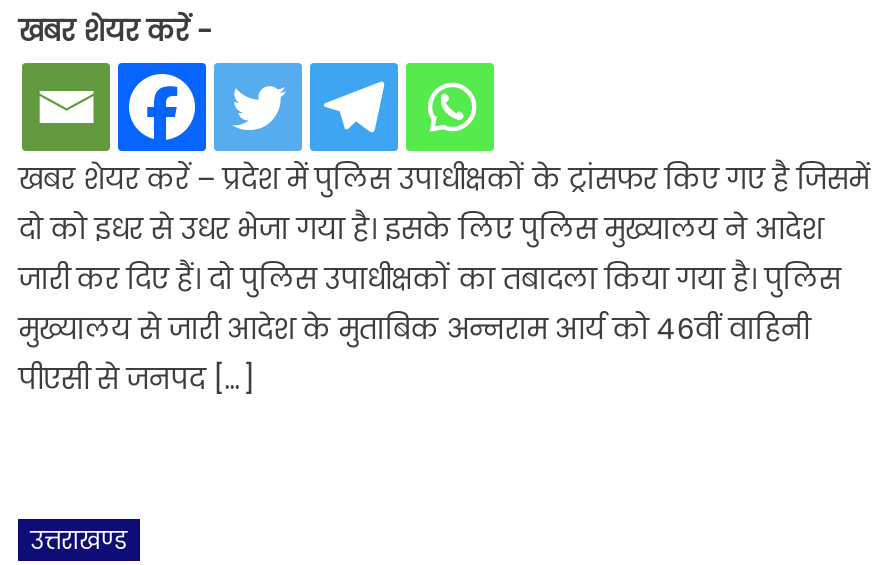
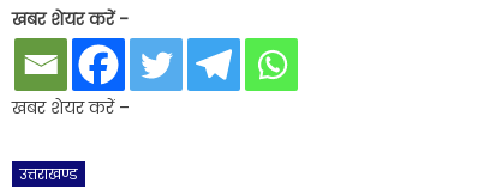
[19,158,869,398] खबर शेयर करें – प्रदेश में पुलिस उपाधीक्षकों के ट्रांसफर किए गए है जिसमें | दो को इधर से उधर भेजा गया है। इसके लिए पुलिस मुख्यालय ने आदेश | जारी कर दिए हैं। दो पुलिस उपाधीक्षकों का तबादला किया गया है। पुलिस | मुख्यालय से जारी आदेश के मुताबिक अन्नराम आर्य को 46वीं वाहिनी | पीएसी से जनपद […] -> [12,95,130,119] खबर शेयर करें –

